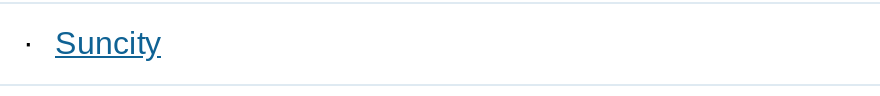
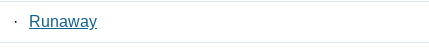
[55,25,161,59] Suncity -> [29,13,97,30] Runaway

